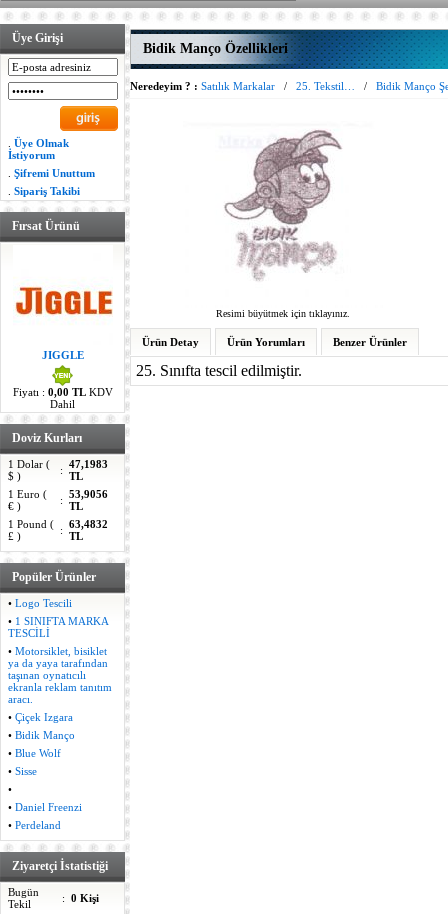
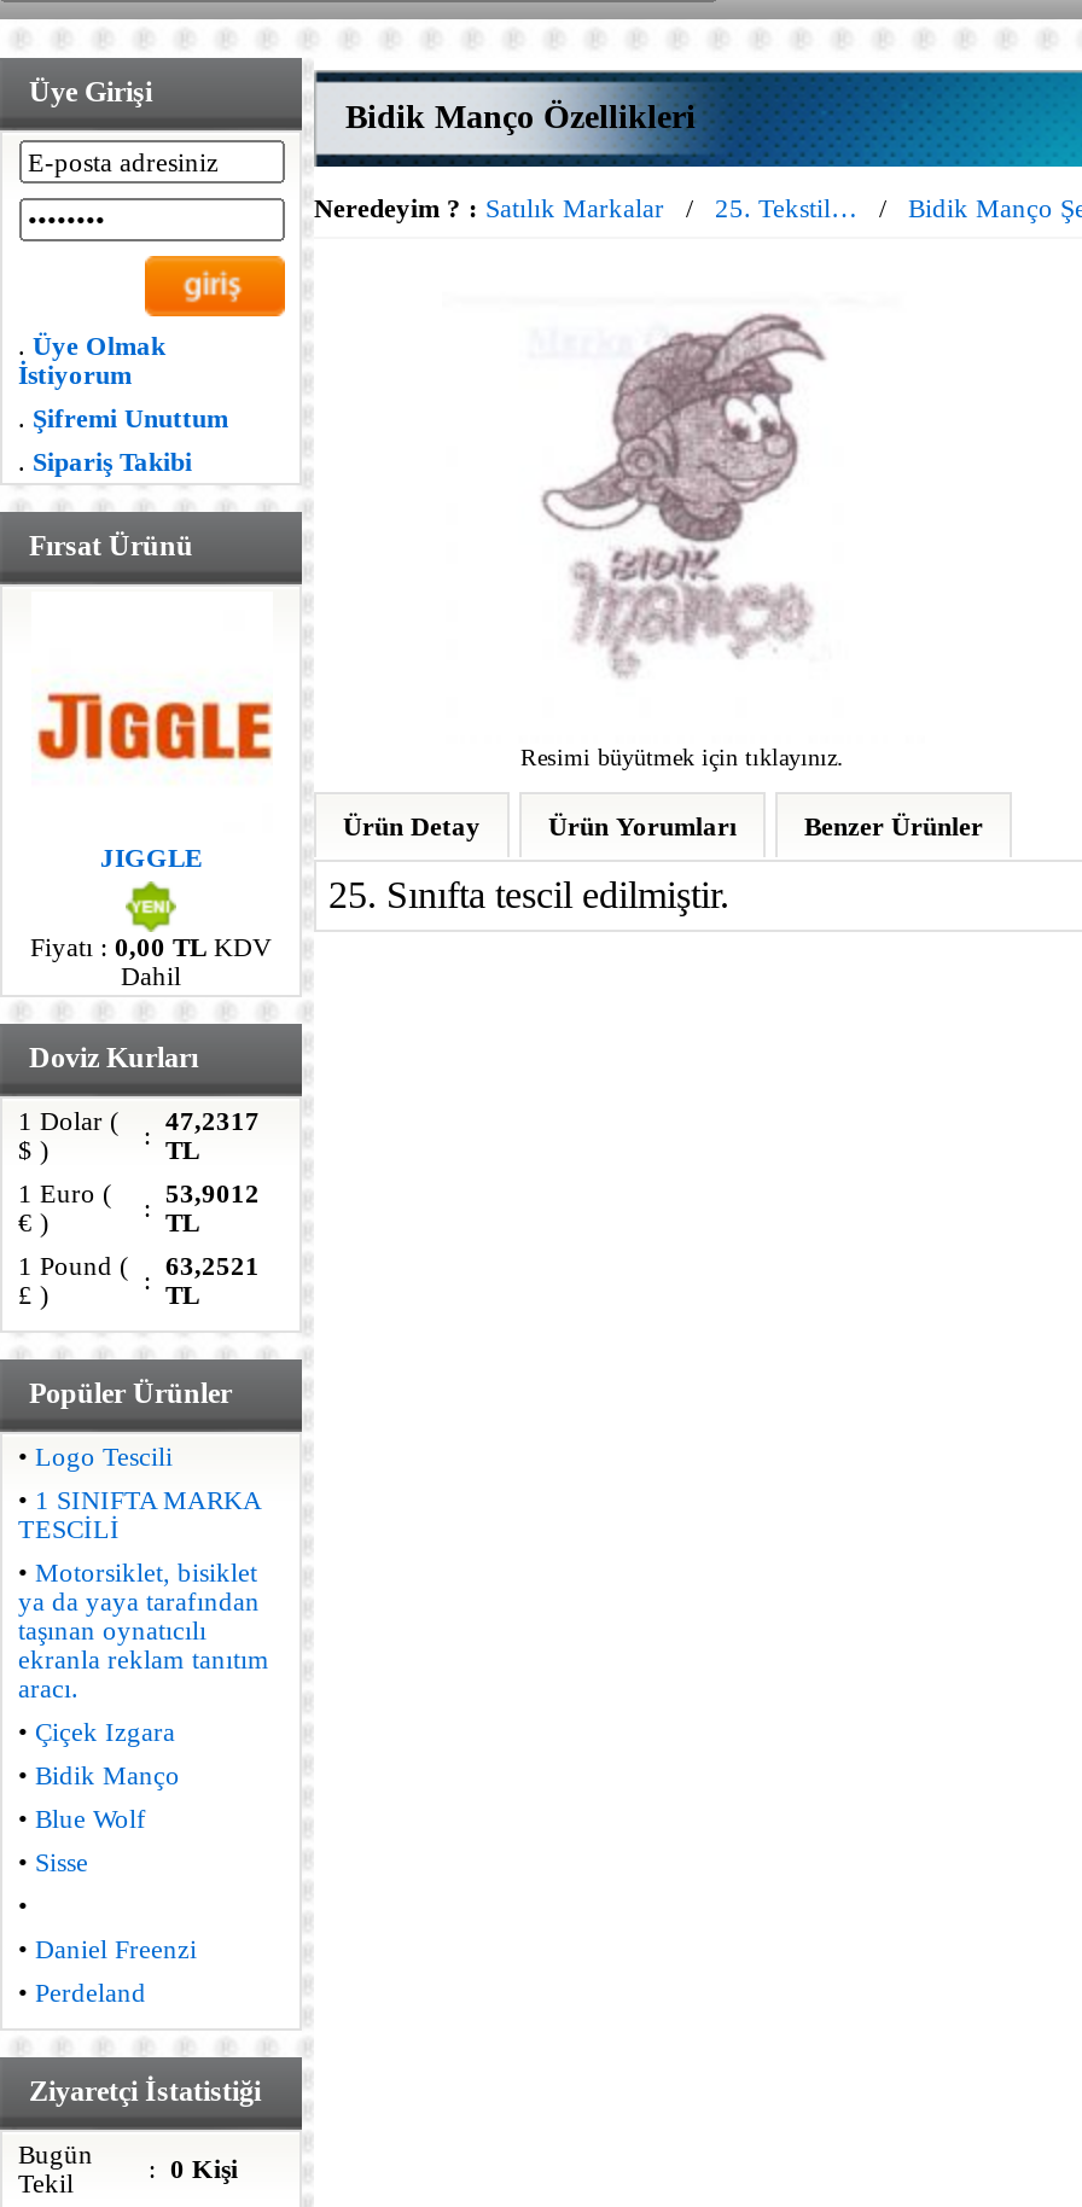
[7,458,107,482] 1 Dolar ( : 47,1983 TL -> [18,1106,260,1164] 1 Dolar ( : 47,2317 TL
[7,488,107,512] 1 Euro ( : 53,9056 TL -> [18,1178,260,1236] 1 Euro ( : 53,9012 TL
[7,518,107,542] 1 Pound ( : 63,4832 TL -> [18,1251,260,1309] 1 Pound ( : 63,2521 TL

